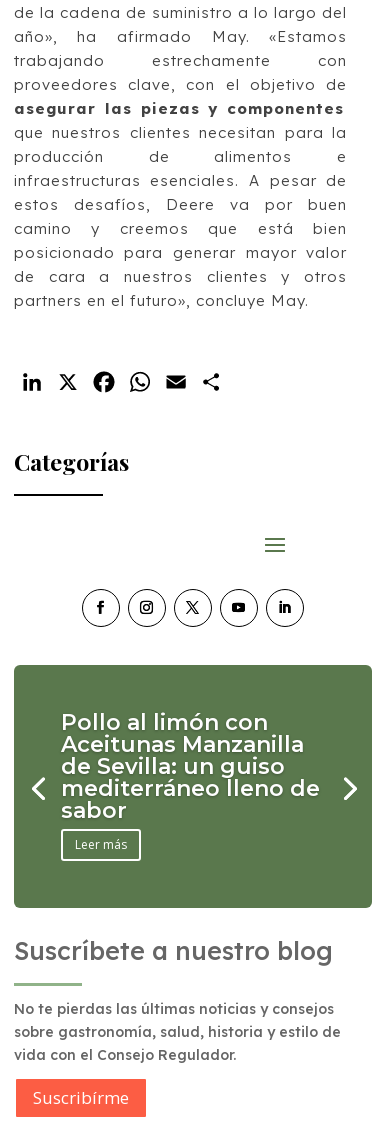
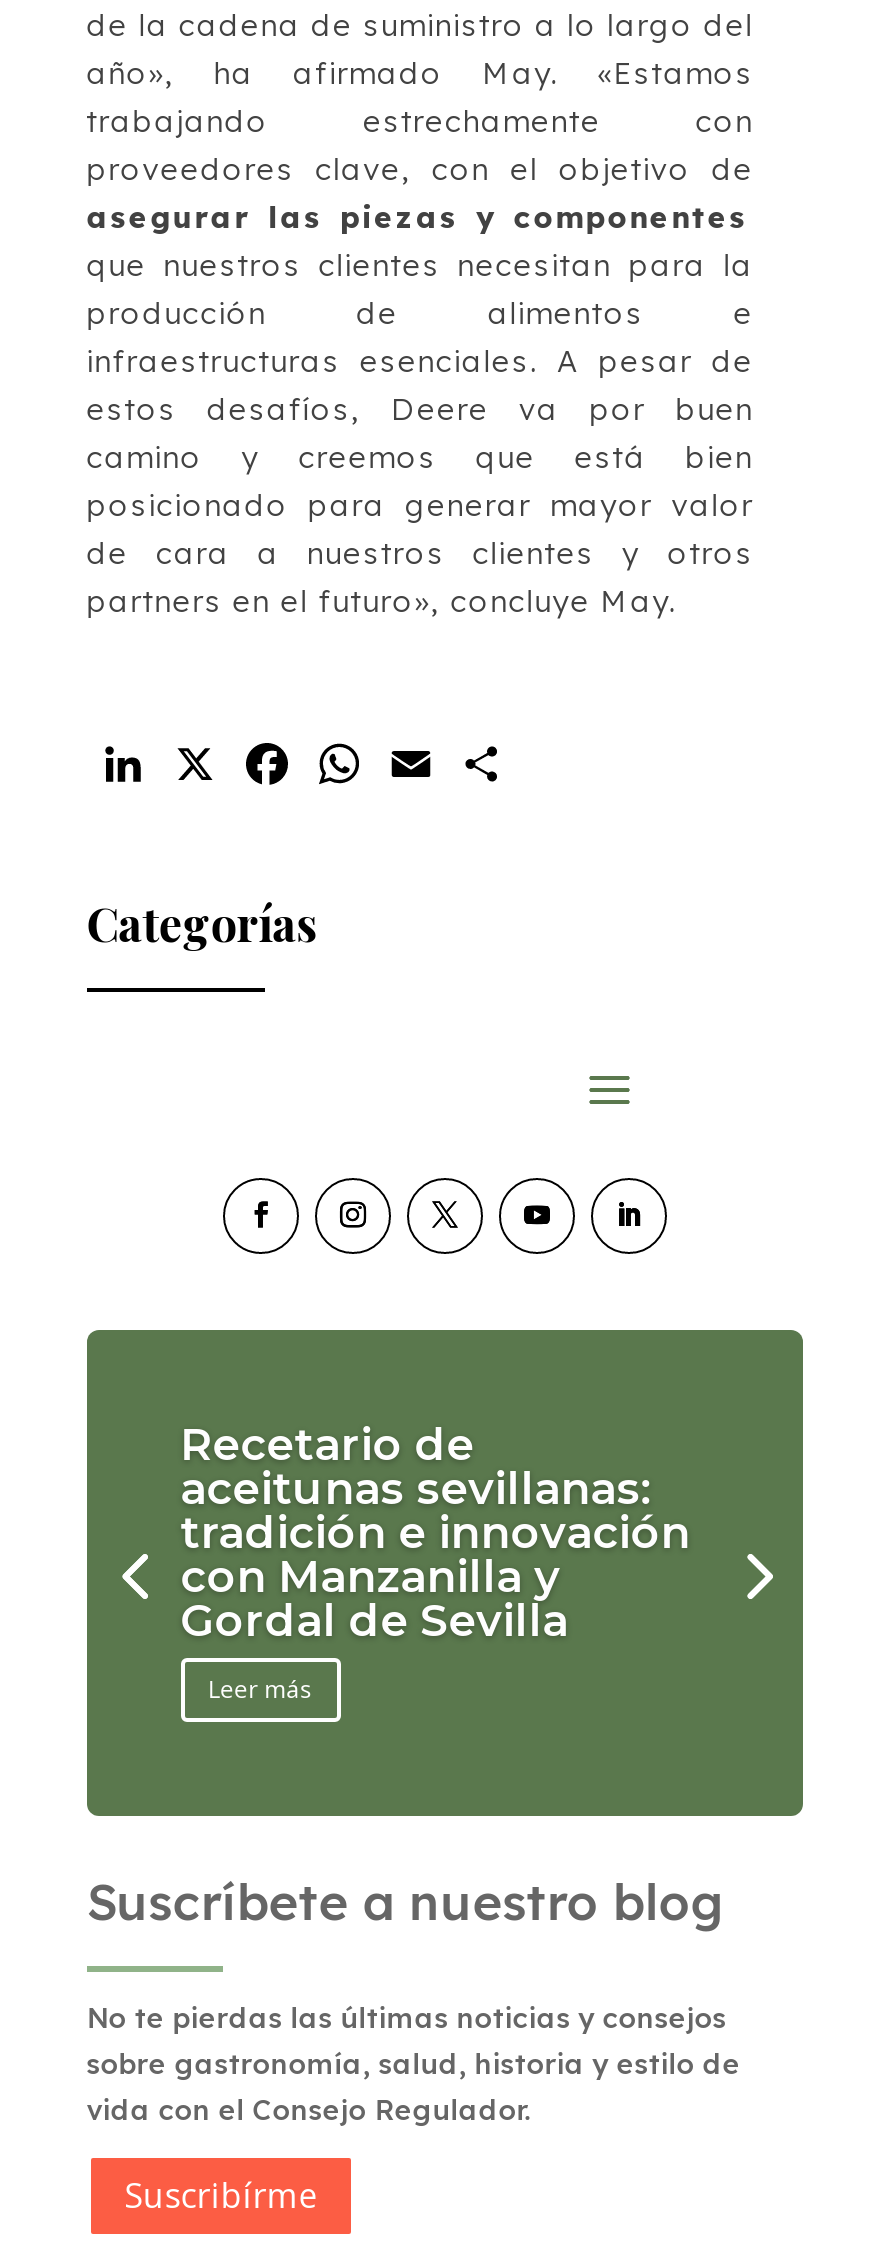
[61,709,320,824] Pollo al limón con | Aceitunas Manzanilla | de Sevilla: un guiso | mediterráneo lleno de | sabor -> [180,1418,690,1648] Recetario de | aceitunas sevillanas: | tradición e innovación | con Manzanilla y | Gordal de Sevilla

